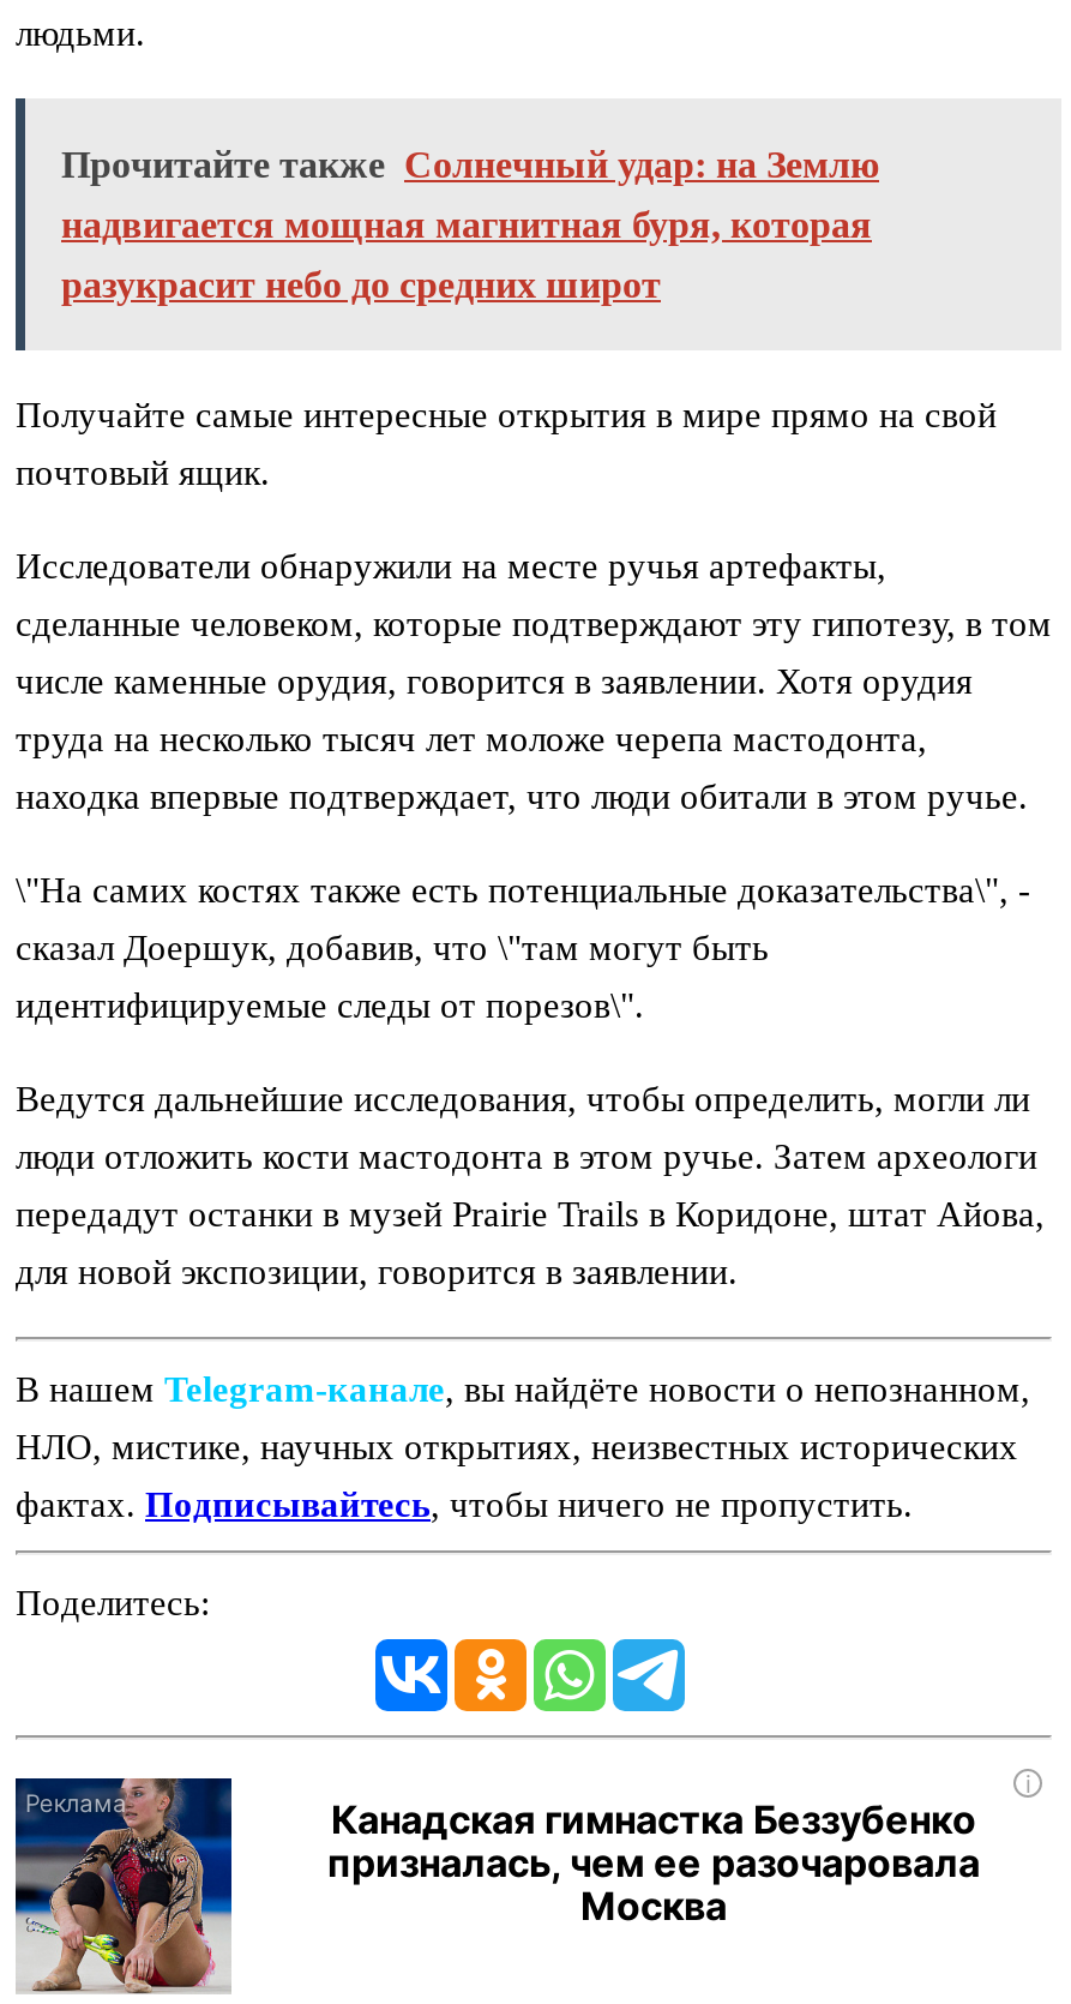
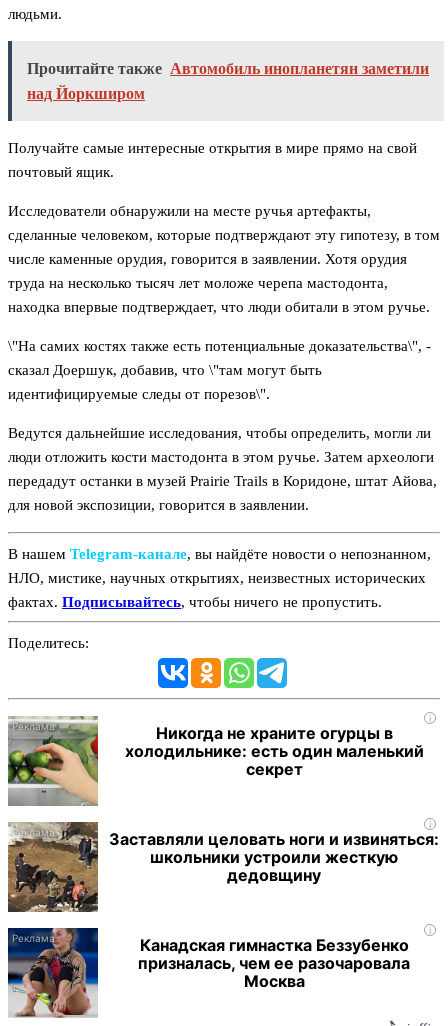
[61,144,879,305] Прочитайте также Солнечный удар: на Землю | надвигается мощная магнитная буря, которая | разукрасит небо до средних широт -> [27,60,429,102] Прочитайте также Автомобиль инопланетян заметили | над Йоркширом
moved [16,396,1052,1622] -> [8,140,440,651]: Получайте самые интересные открытия в мире прямо на свой | почтовый ящик. | Исследователи обнаружили на месте ручья артефакты, | ... | фактах. Подписывайтесь, чтобы ничего не пропустить. | Поделитесь:
none -> [7,715,439,885] [image] | Никогда не храните огурцы в | холодильнике: есть один маленький | секрет | Заставляли целовать ноги и извиняться: | школьники устроили жесткую | дедовщину
none -> [7,821,99,913] [image]

